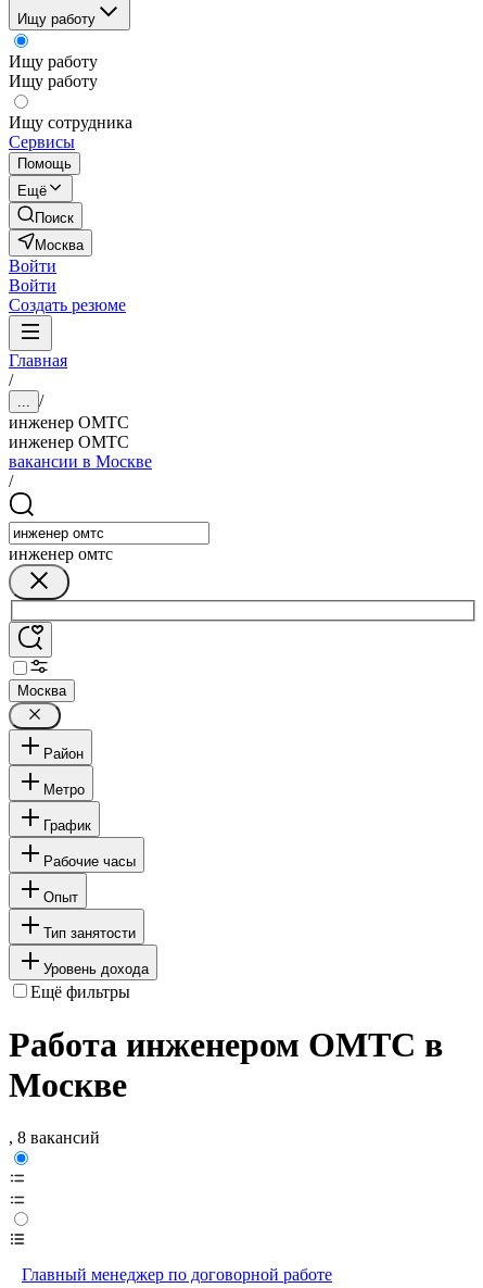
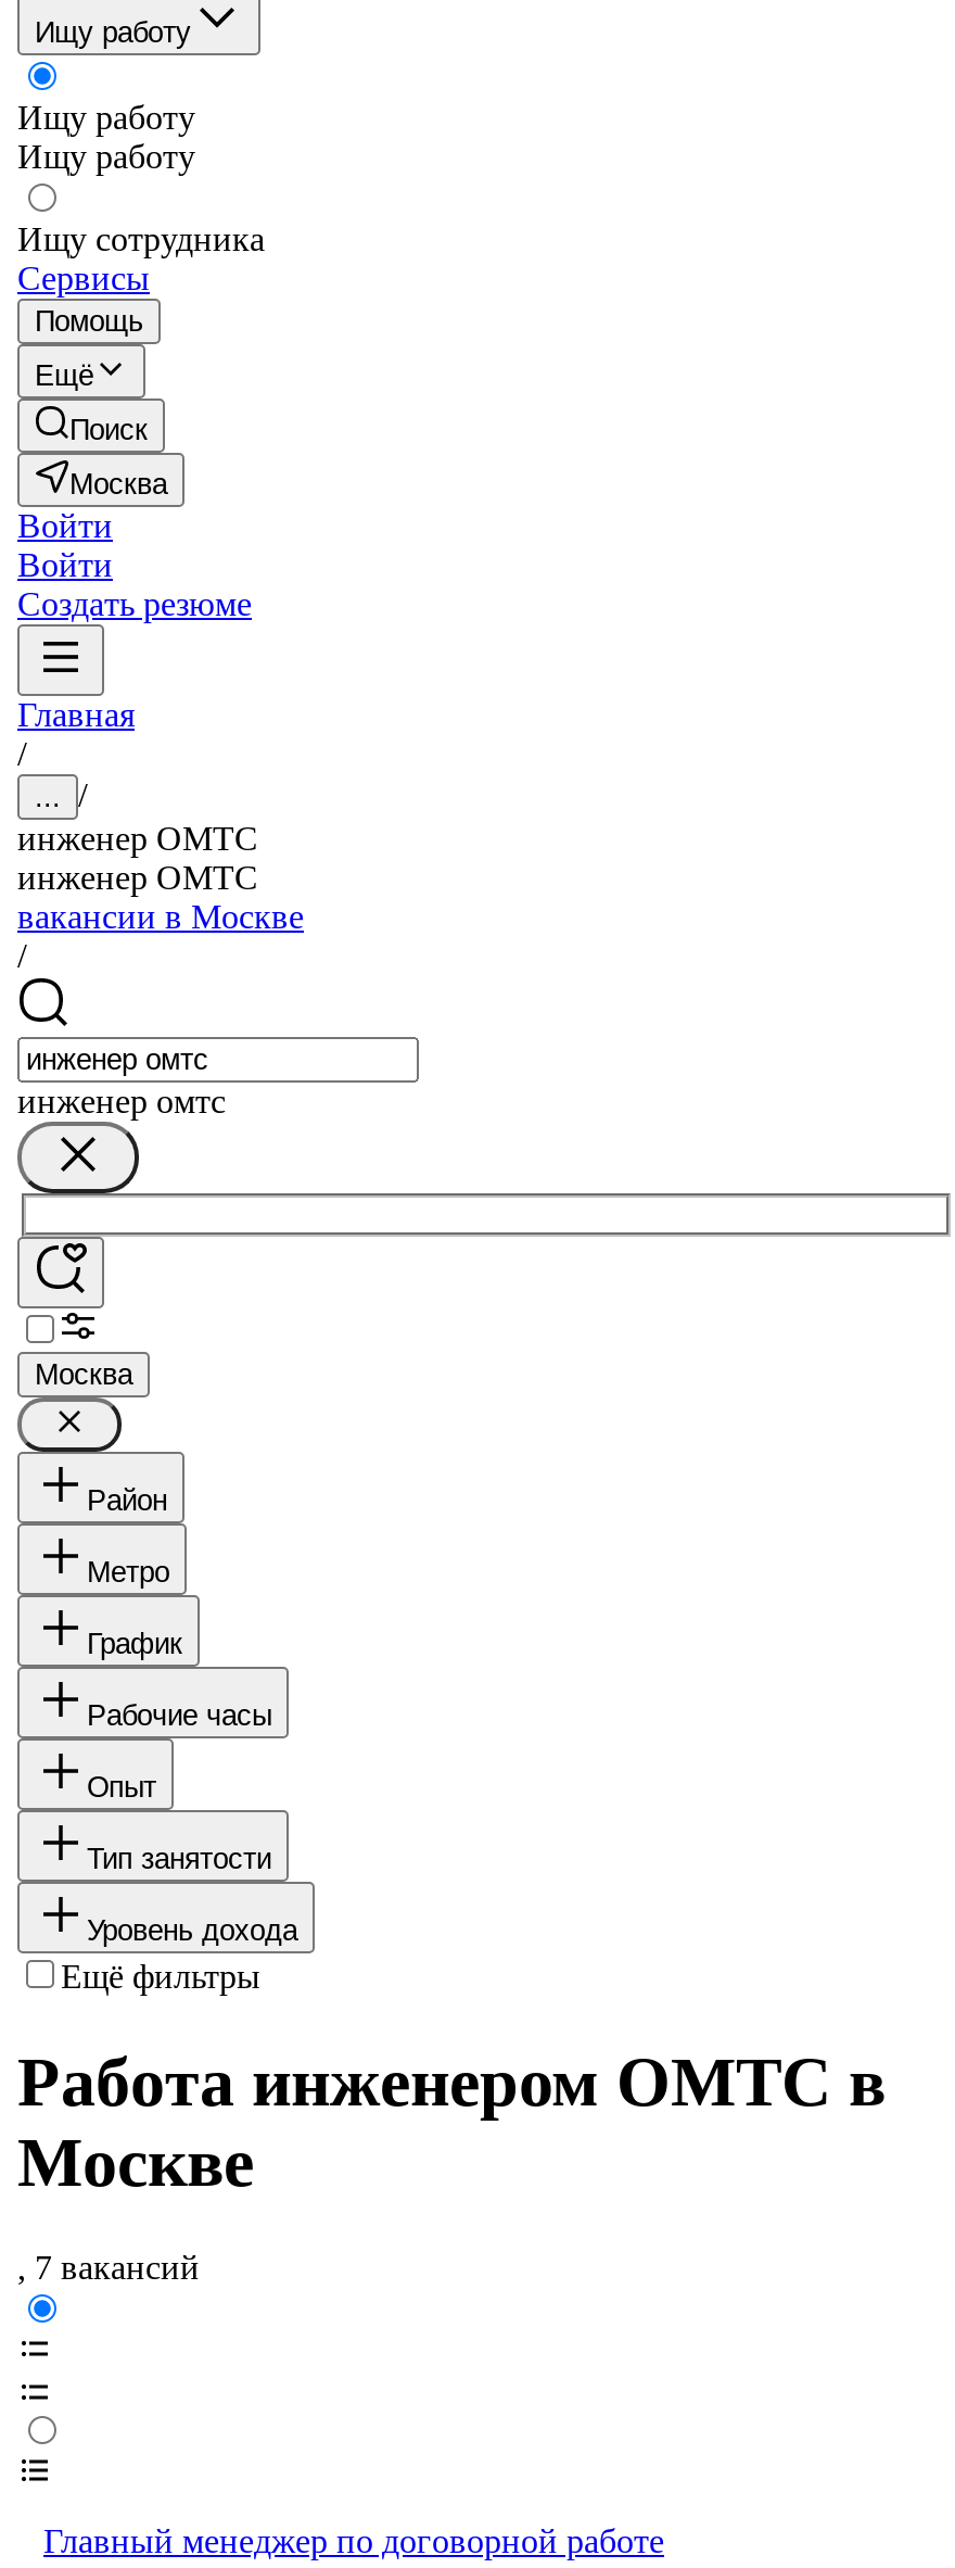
[9,1129,100,1147] , 8 вакансий -> [17,2250,200,2287] , 7 вакансий

